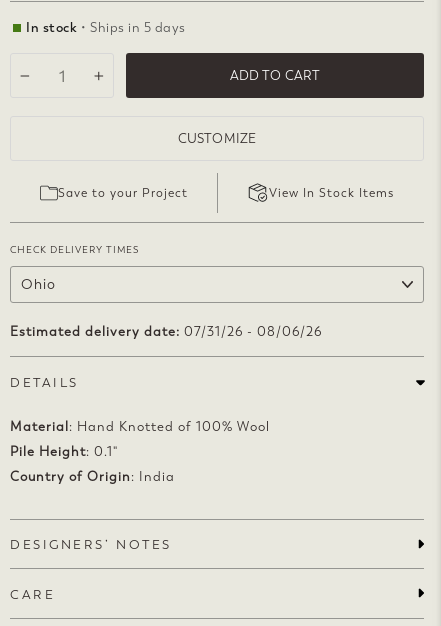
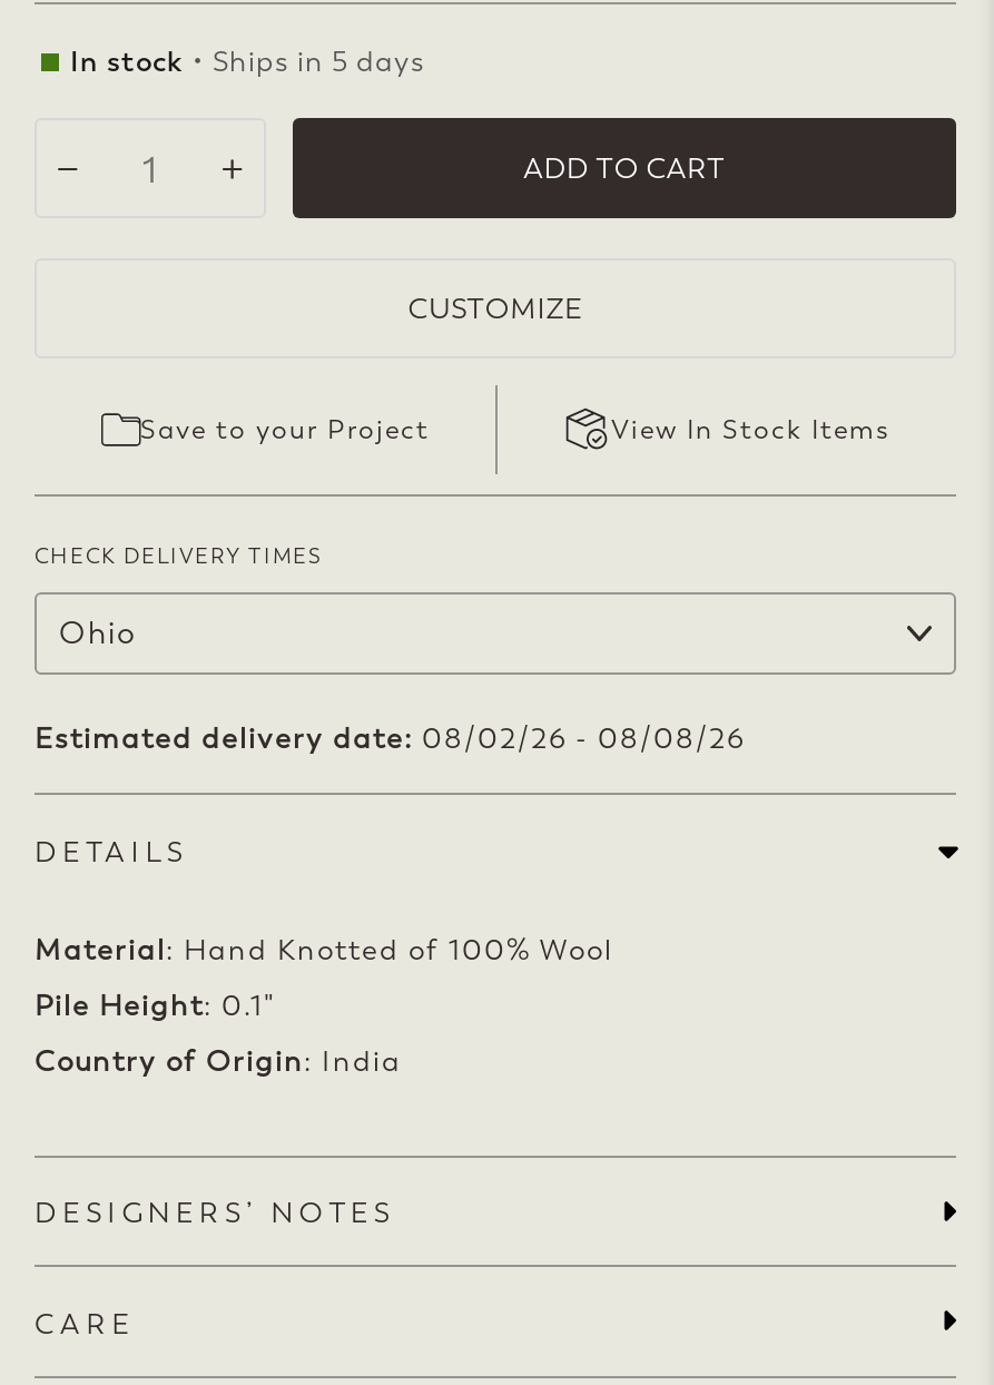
[10,324,322,339] Estimated delivery date: 07/31/26 - 08/06/26 -> [35,722,745,756] Estimated delivery date: 08/02/26 - 08/08/26

